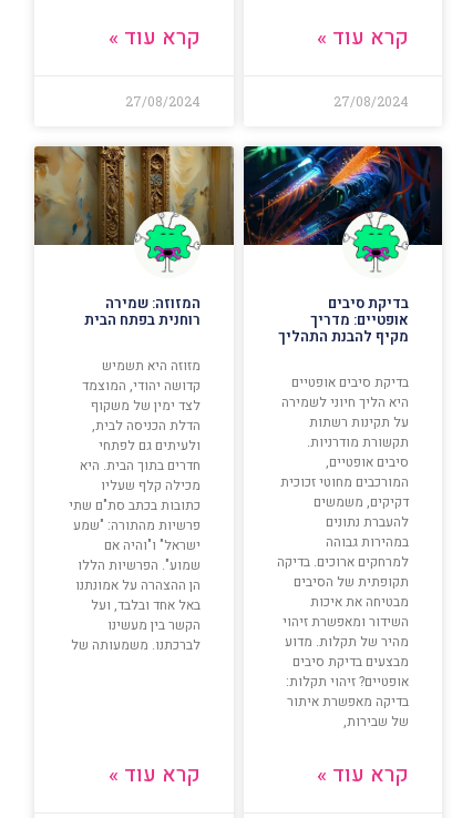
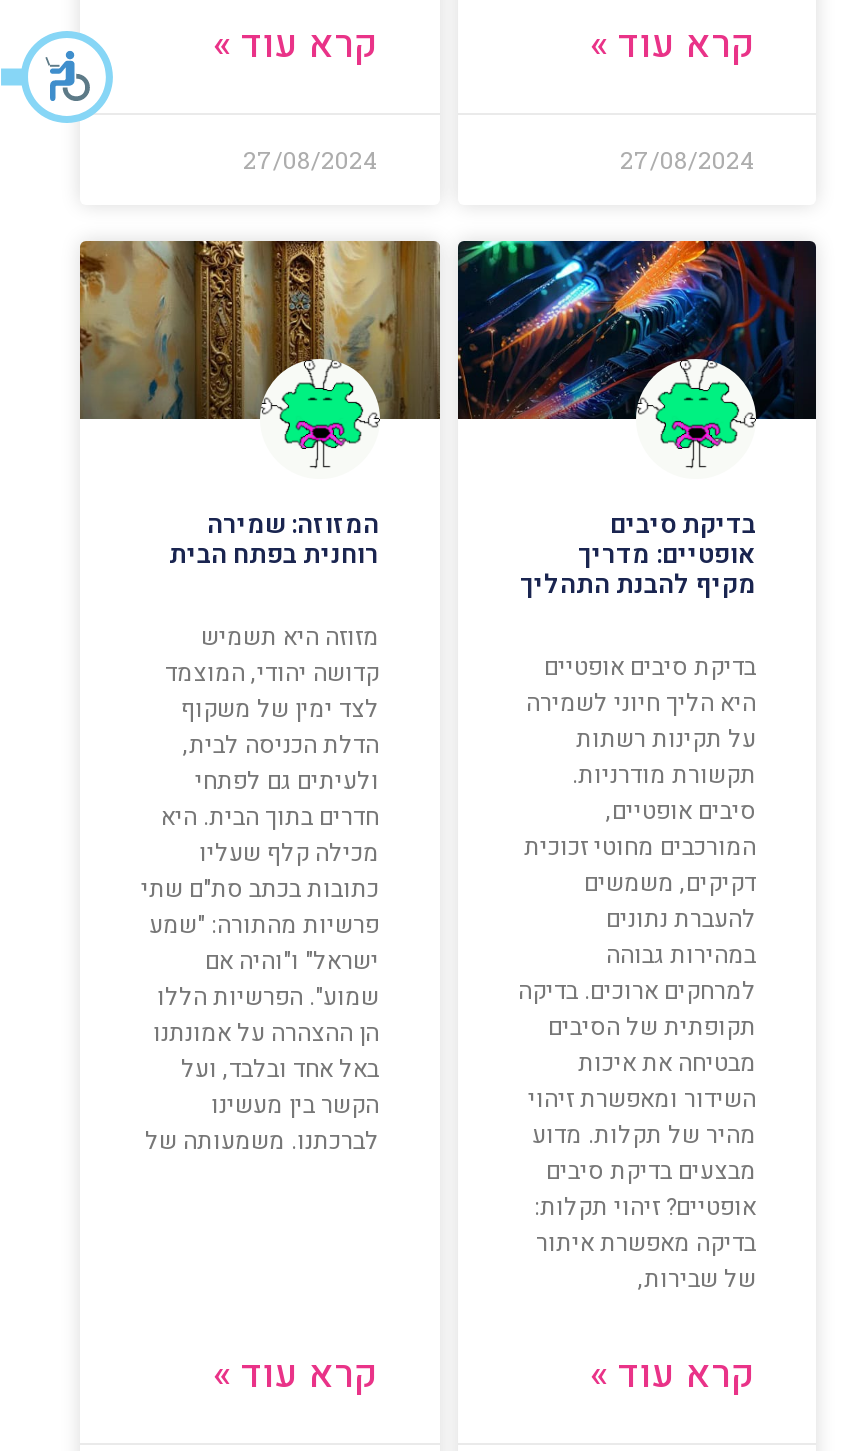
none -> [6,29,114,125] [image]

